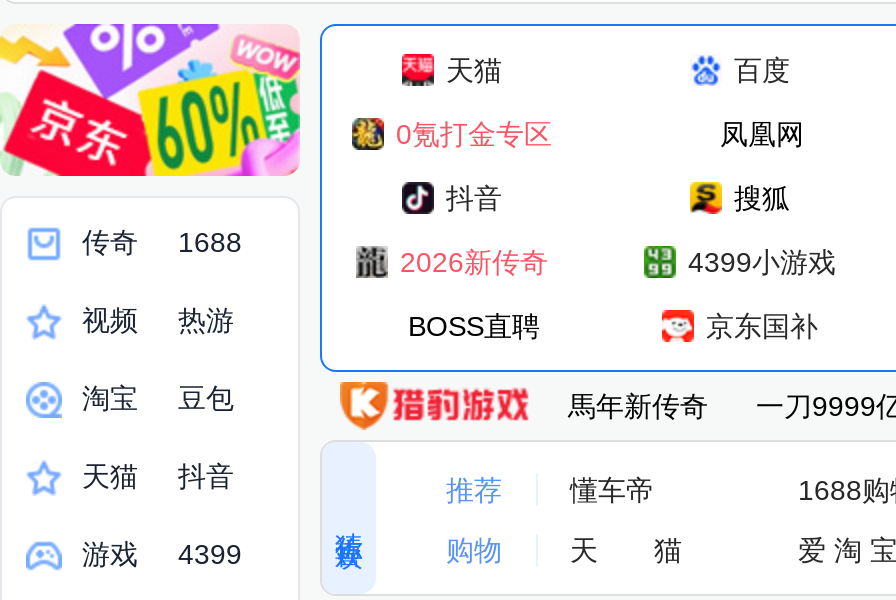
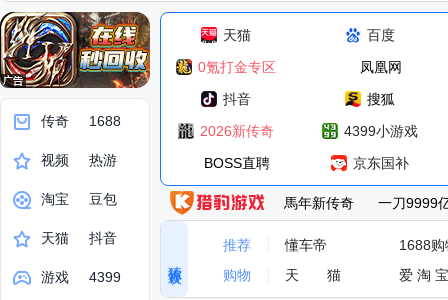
[6,22,302,178] [image] -> [3,11,151,89] [image]

